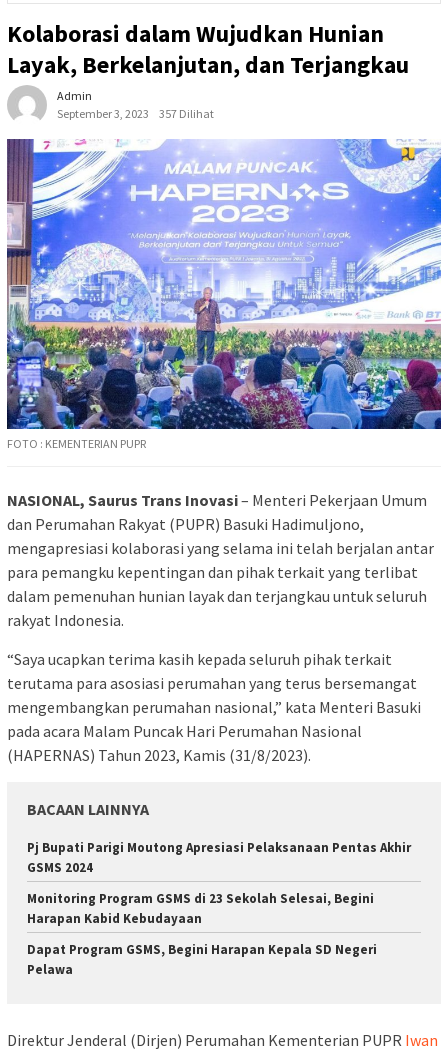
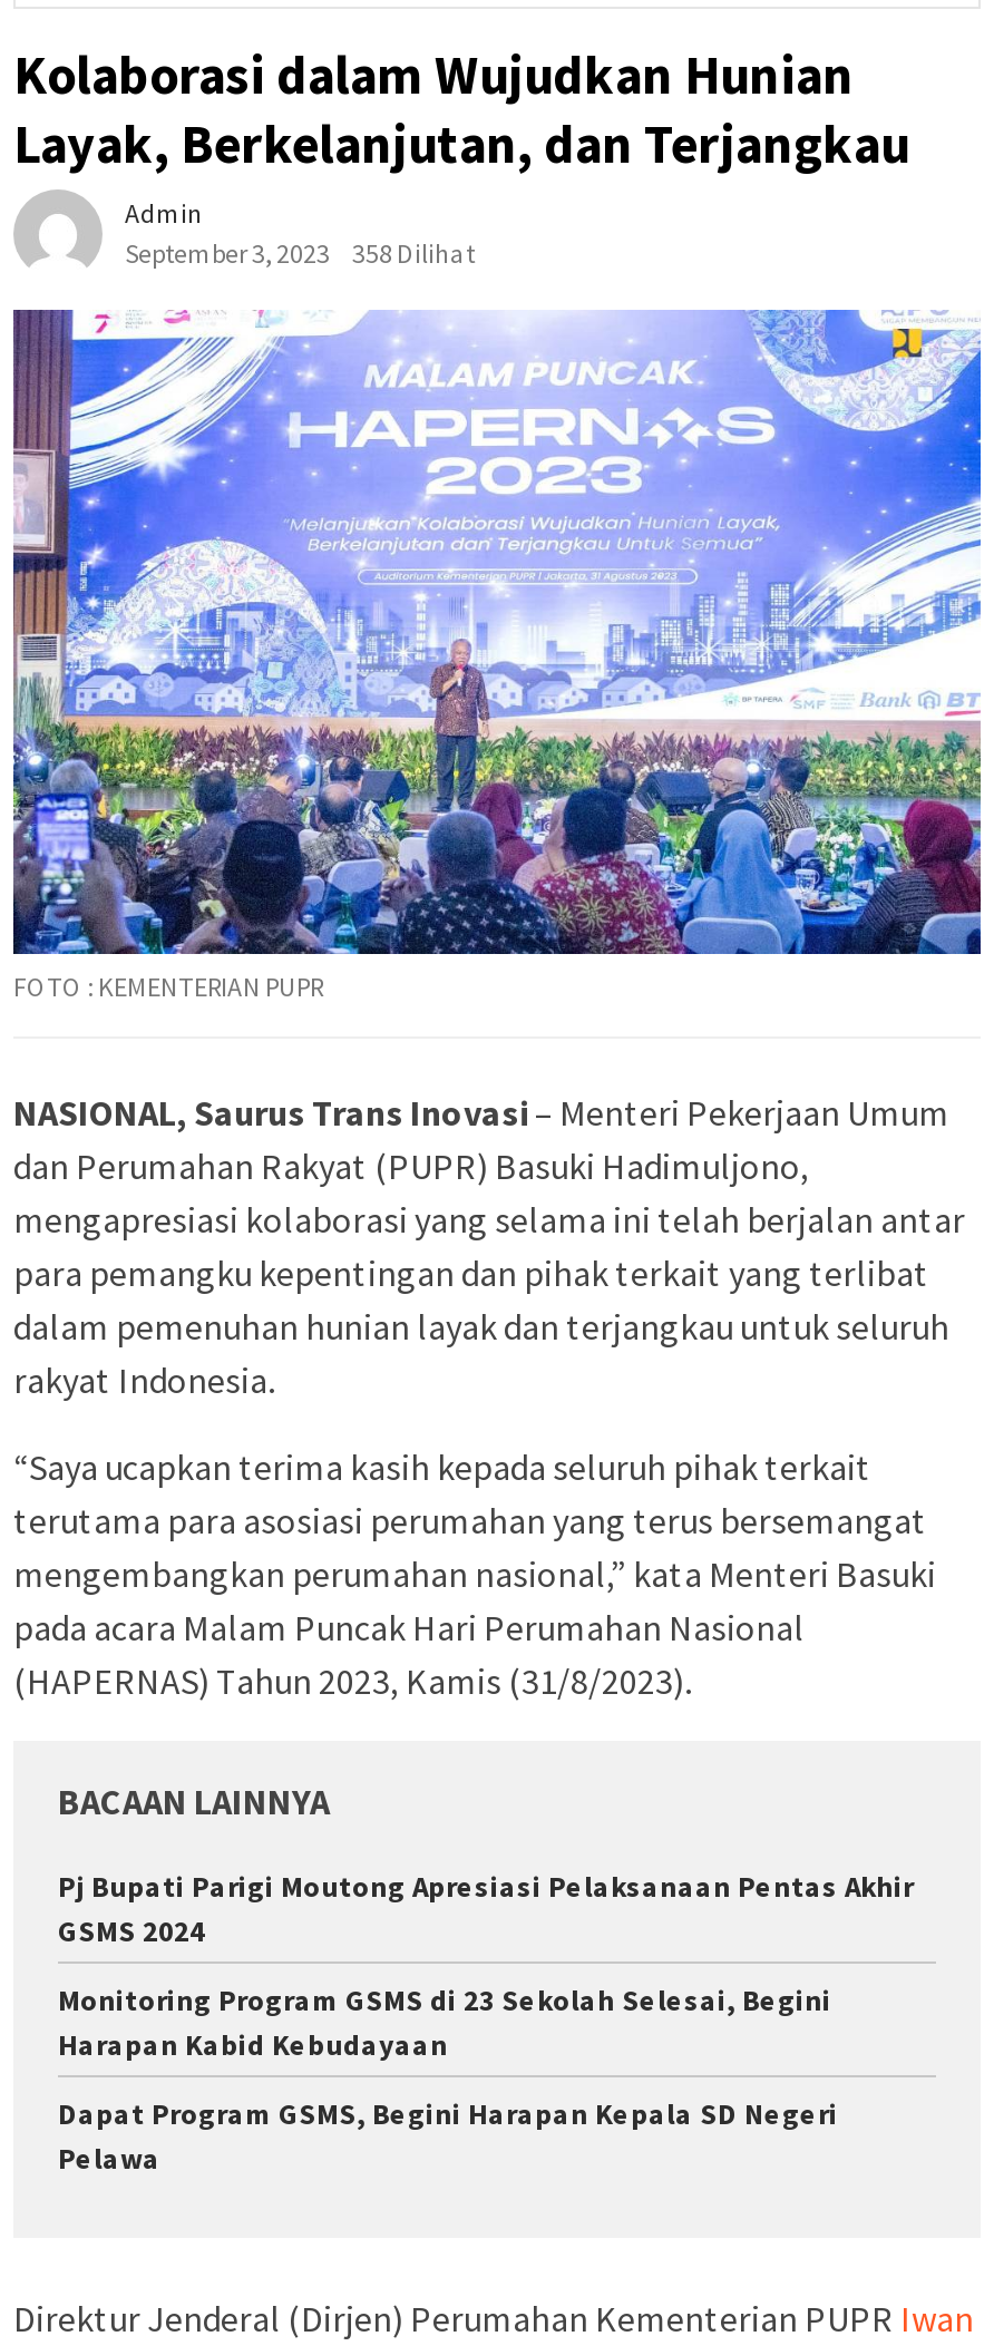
[57,106,214,121] September 3, 2023 357 Dilihat -> [125,237,475,270] September 3, 2023 358 Dilihat

